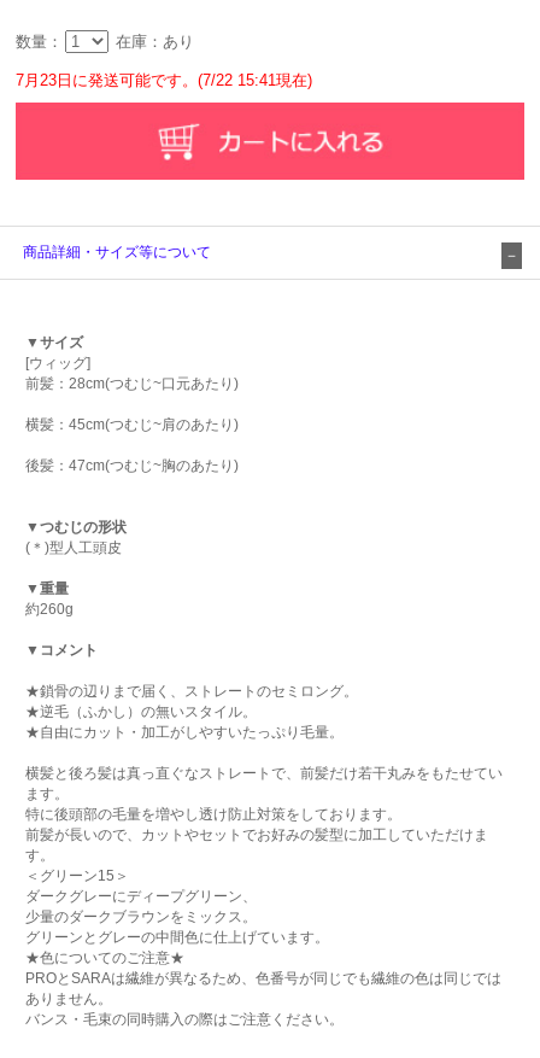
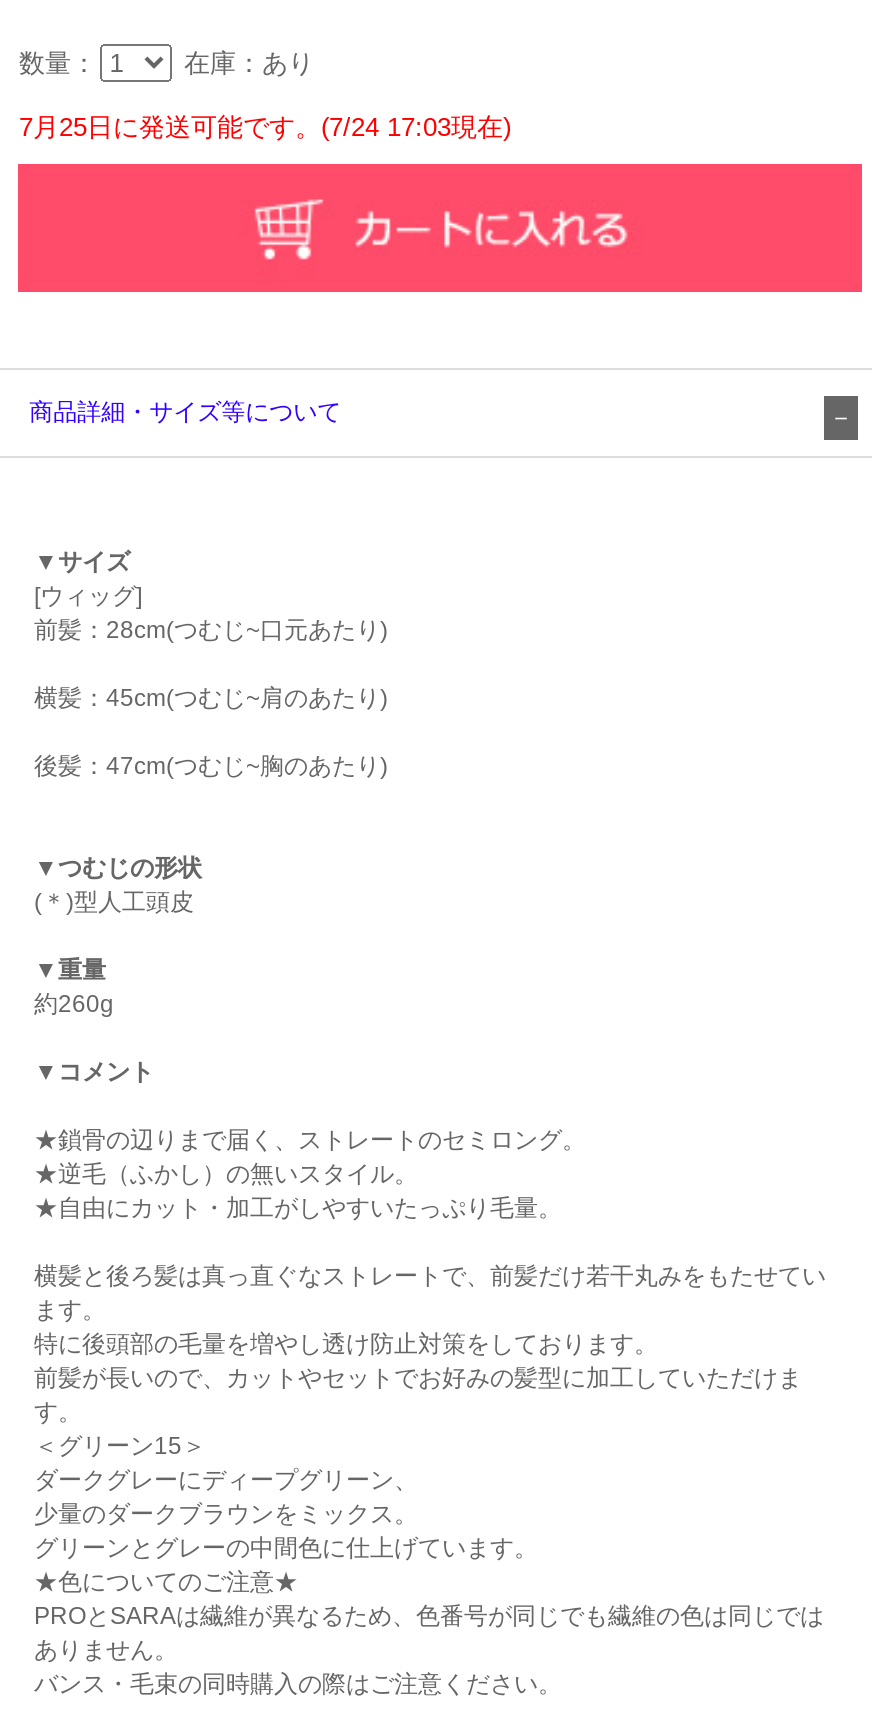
[16,71,313,89] 7月23日に発送可能です。(7/22 15:41現在) -> [19,112,511,142] 7月25日に発送可能です。(7/24 17:03現在)

